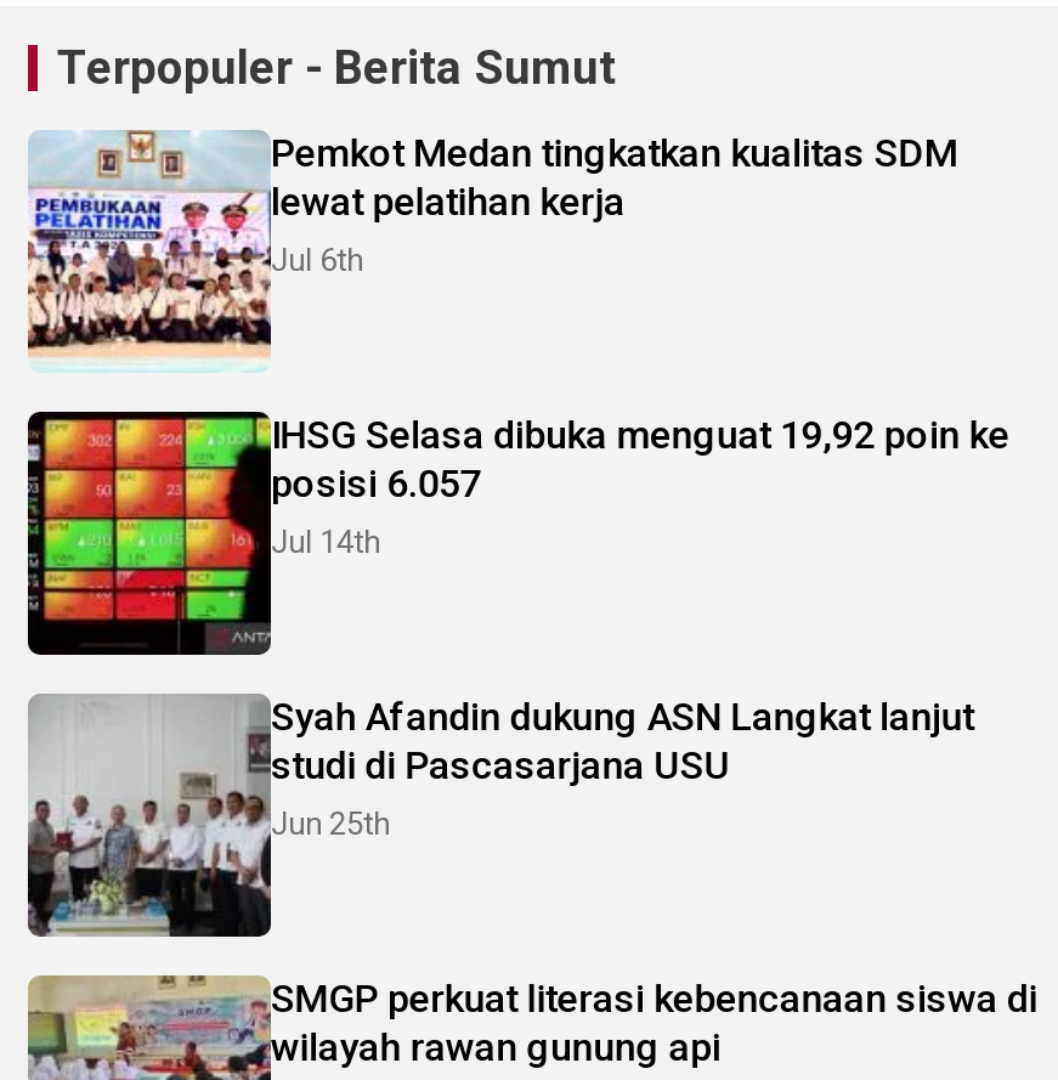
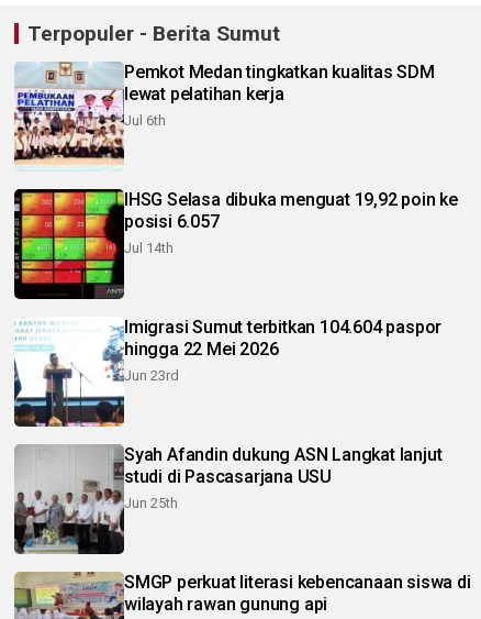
none -> [14,317,442,428] [image] | Imigrasi Sumut terbitkan 104.604 paspor | hingga 22 Mei 2026 | Jun 23rd

